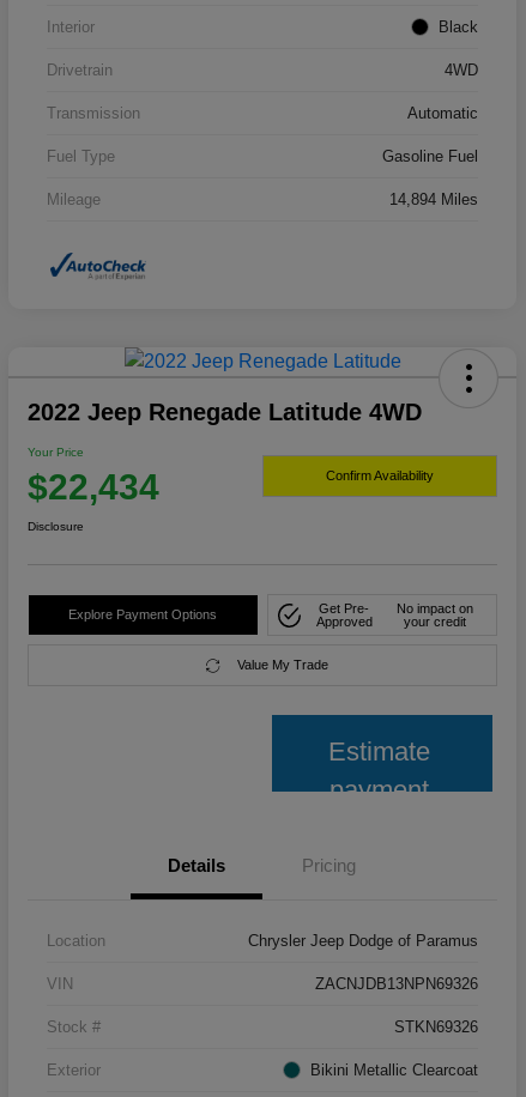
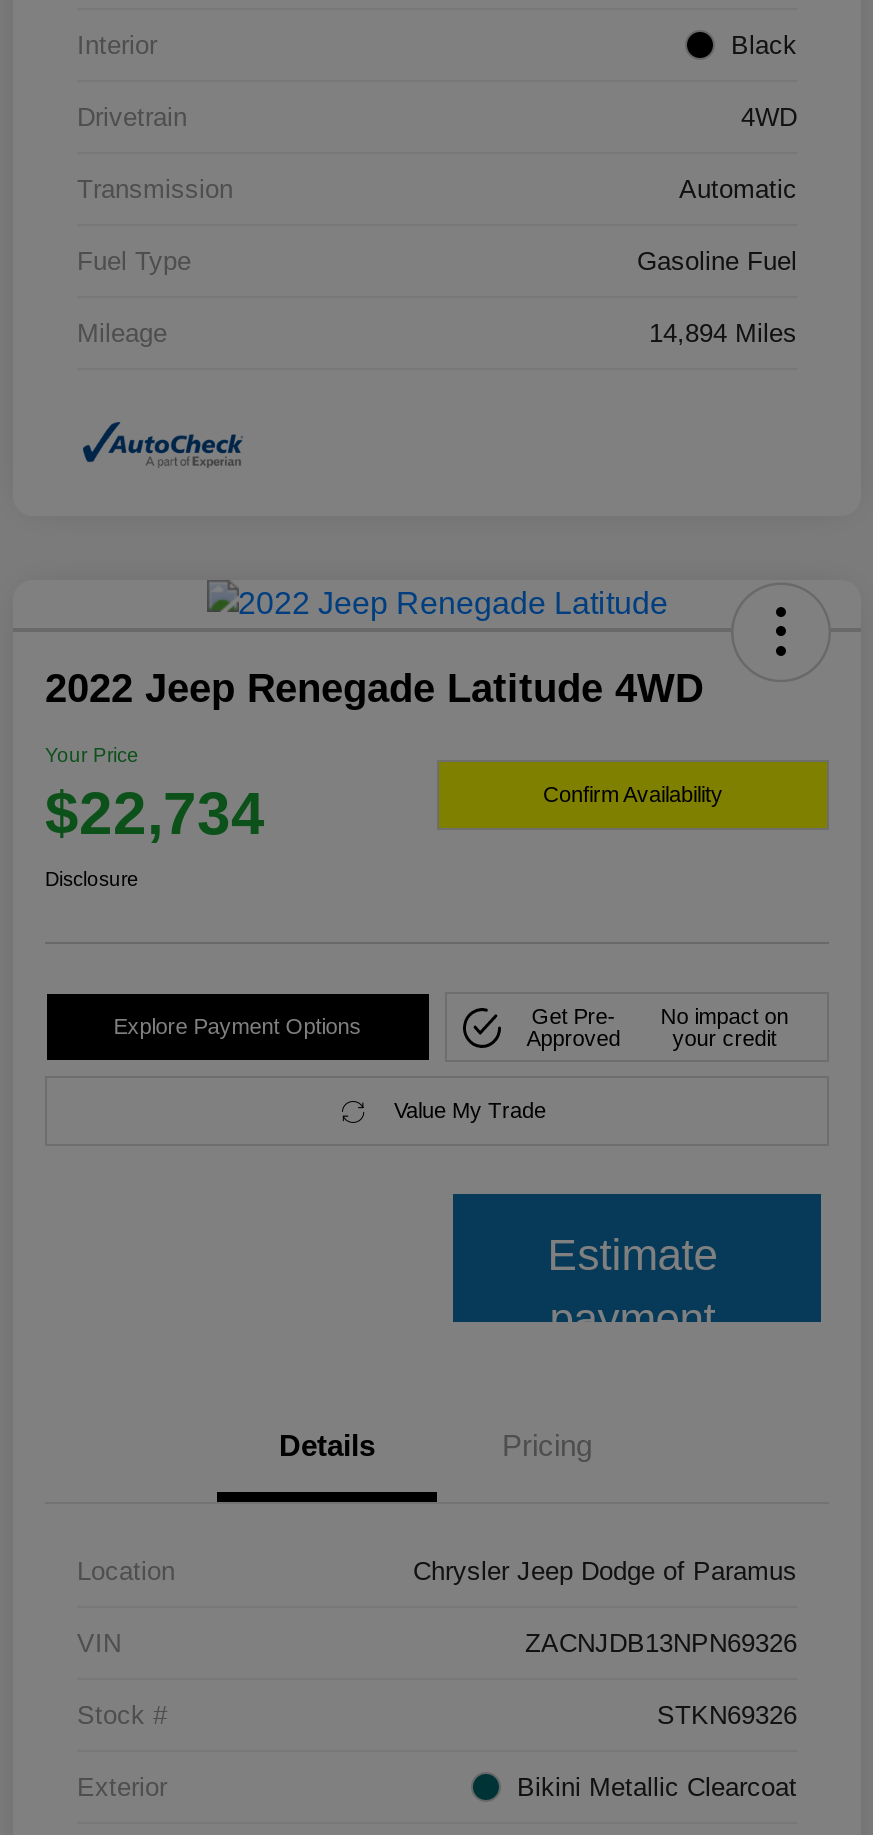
[28,468,159,507] $22,434 -> [45,781,265,847] $22,734

